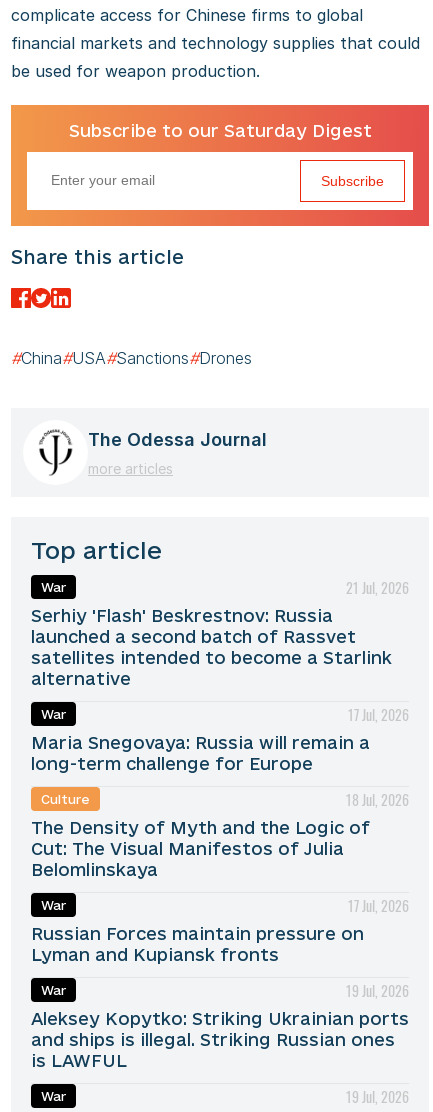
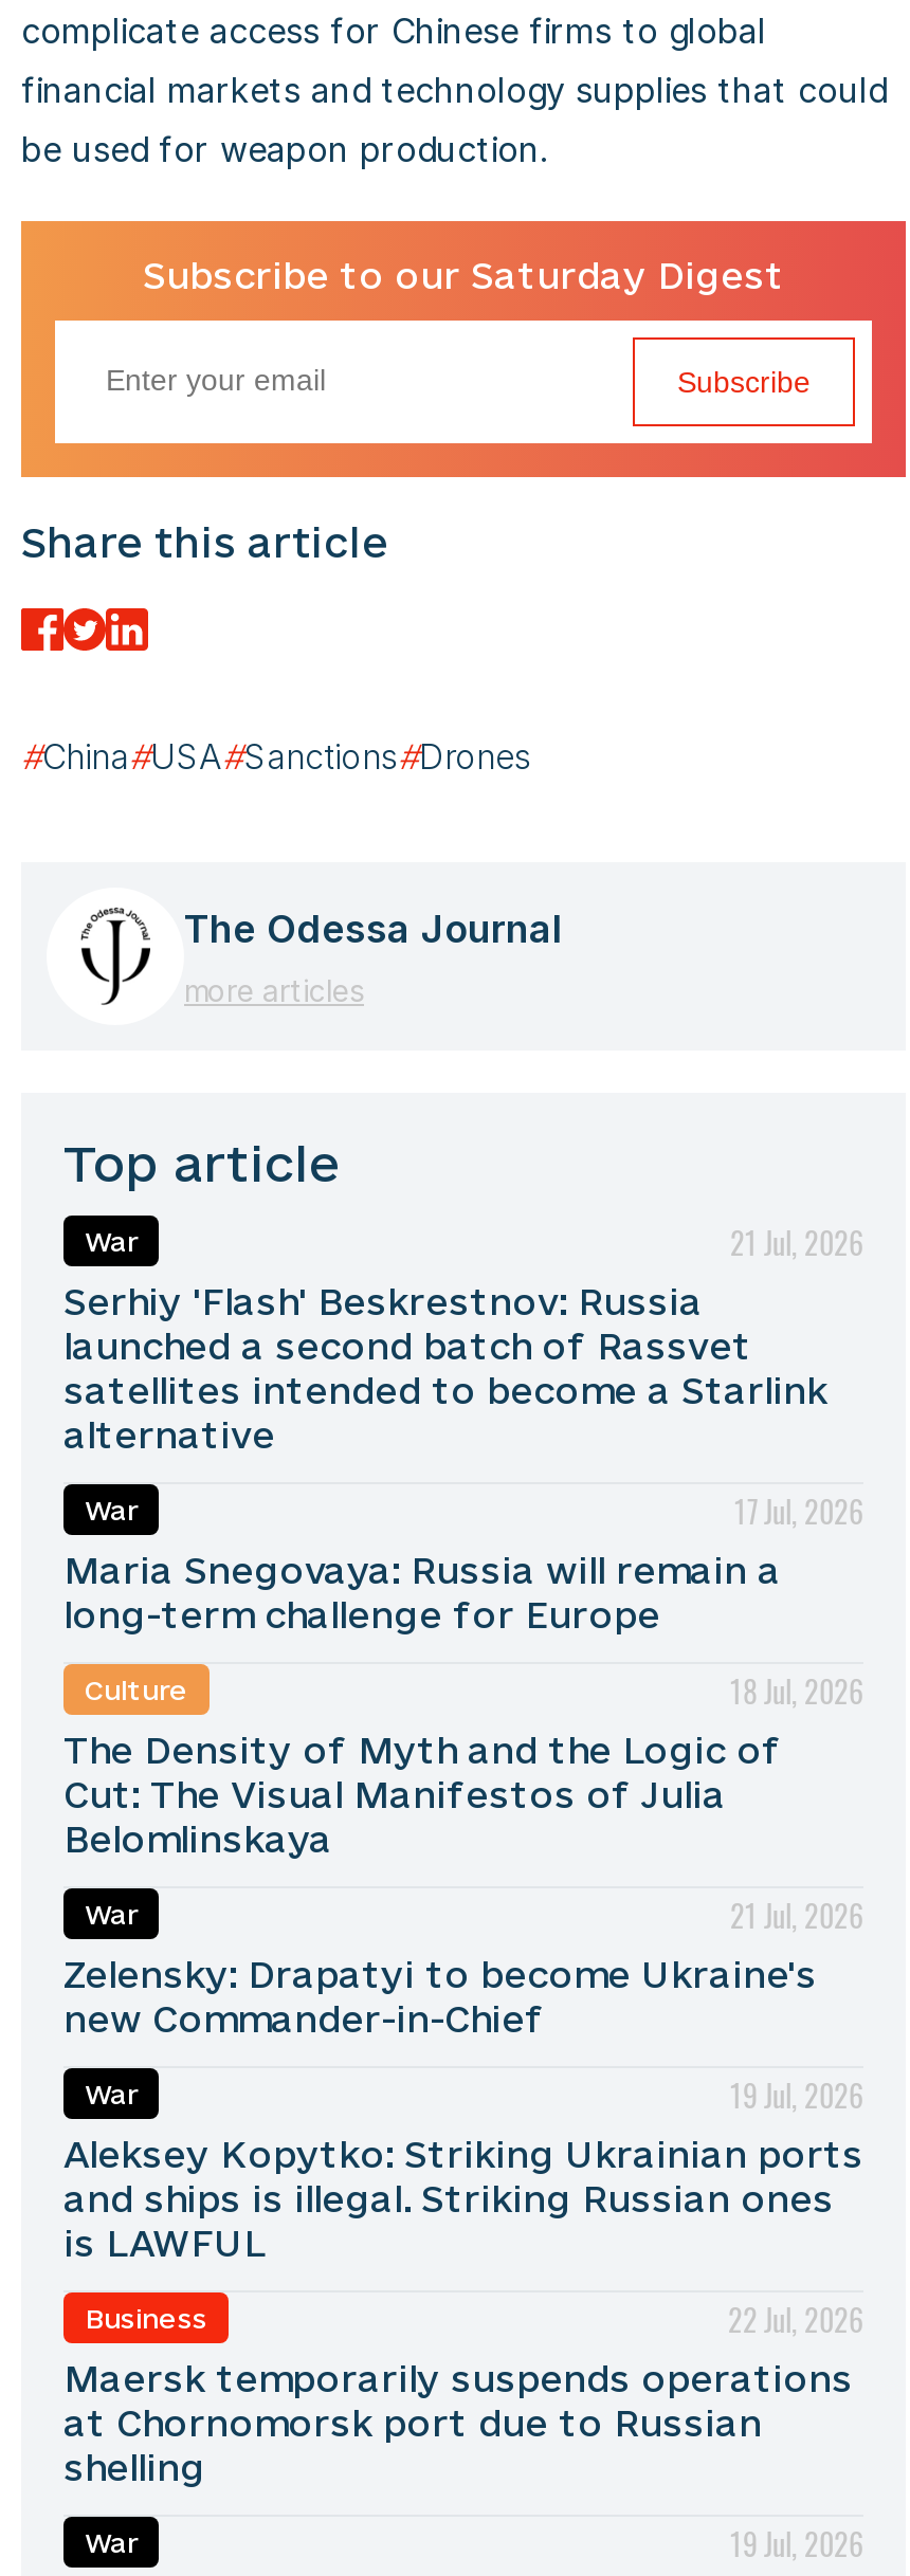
[31,895,409,964] 17 Jul, 2026 | Russian Forces maintain pressure on | Lyman and Kupiansk fronts -> [63,1892,863,2039] 21 Jul, 2026 | Zelensky: Drapatyi to become Ukraine's | new Commander-in-Chief
none -> [63,2296,863,2488] Business | 22 Jul, 2026 | Maersk temporarily suspends operations | at Chornomorsk port due to Russian | shelling

